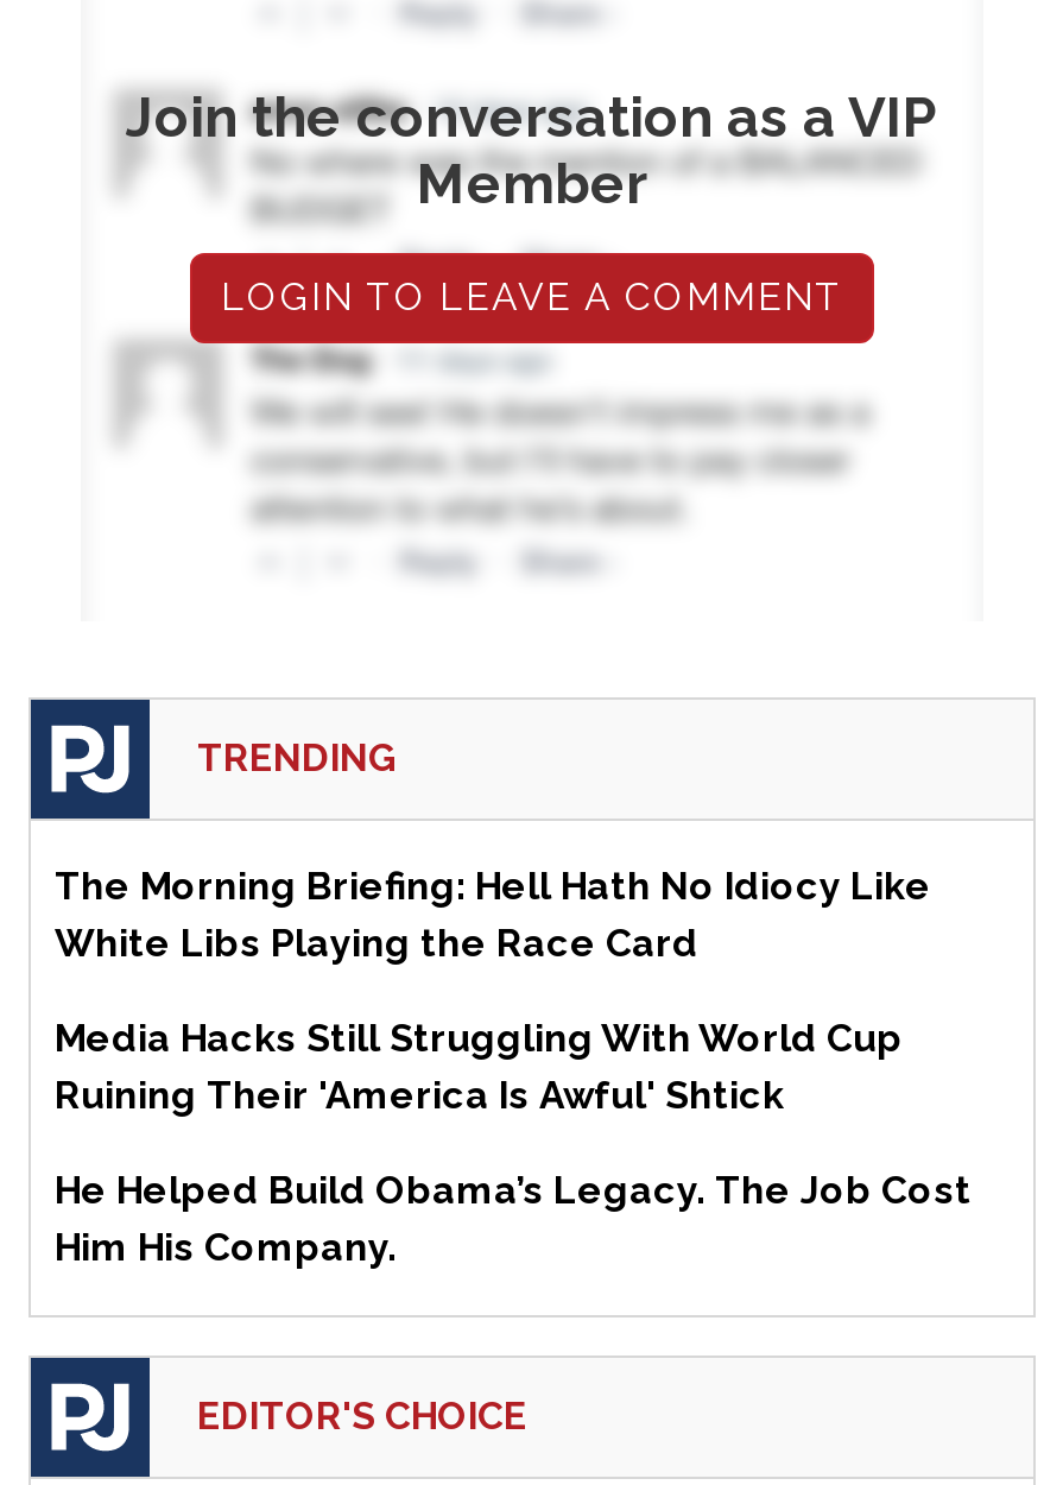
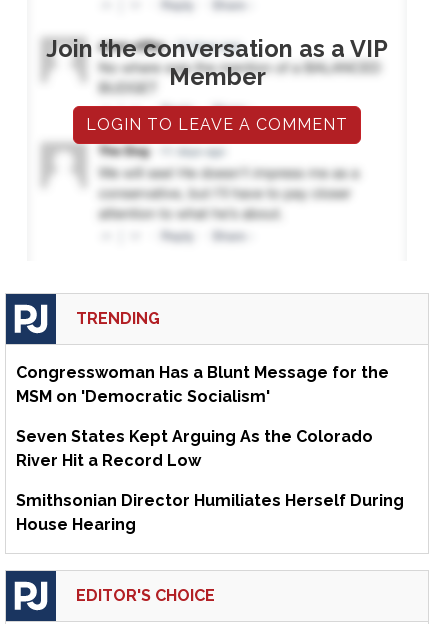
[55,863,931,966] The Morning Briefing: Hell Hath No Idiocy Like | White Libs Playing the Race Card -> [16,363,389,406] Congresswoman Has a Blunt Message for the | MSM on 'Democratic Socialism'
[55,1016,903,1118] Media Hacks Still Struggling With World Cup | Ruining Their 'America Is Awful' Shtick -> [16,427,373,470] Seven States Kept Arguing As the Colorado | River Hit a Record Low
[55,1168,972,1270] He Helped Build Obama’s Legacy. The Job Cost | Him His Company. -> [16,491,404,534] Smithsonian Director Humiliates Herself During | House Hearing

